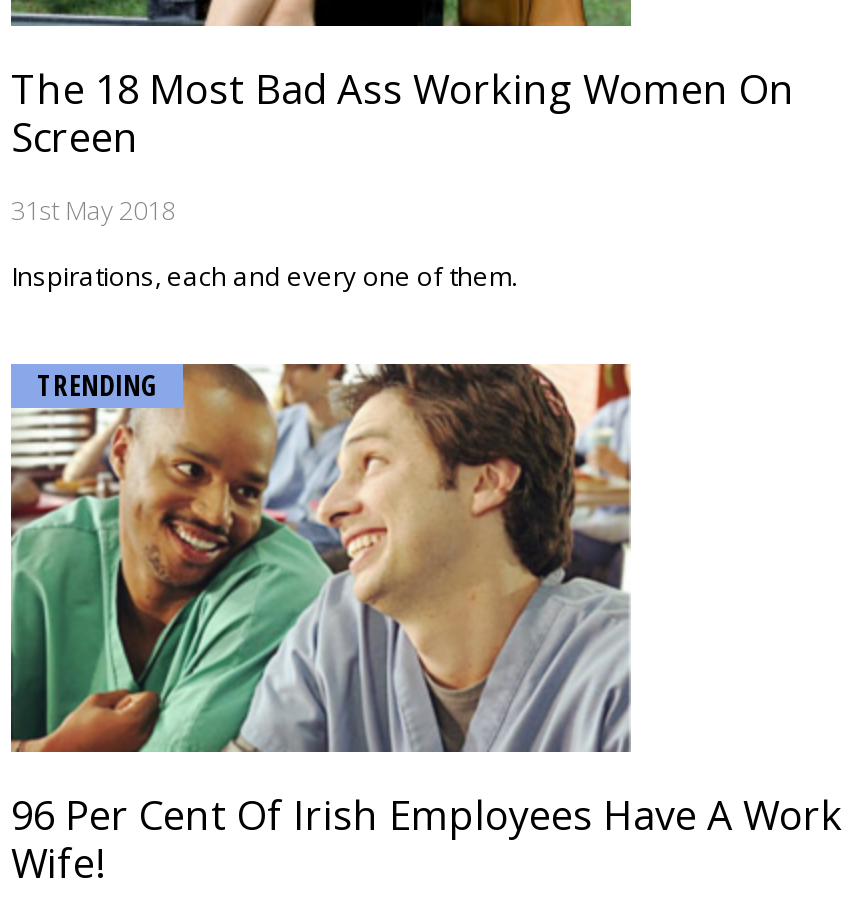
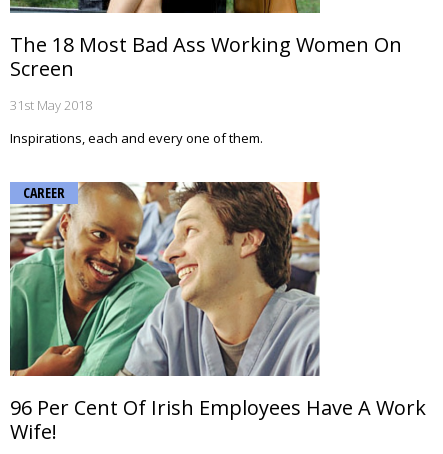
[37,366,157,404] TRENDING -> [23,183,65,202] CAREER

